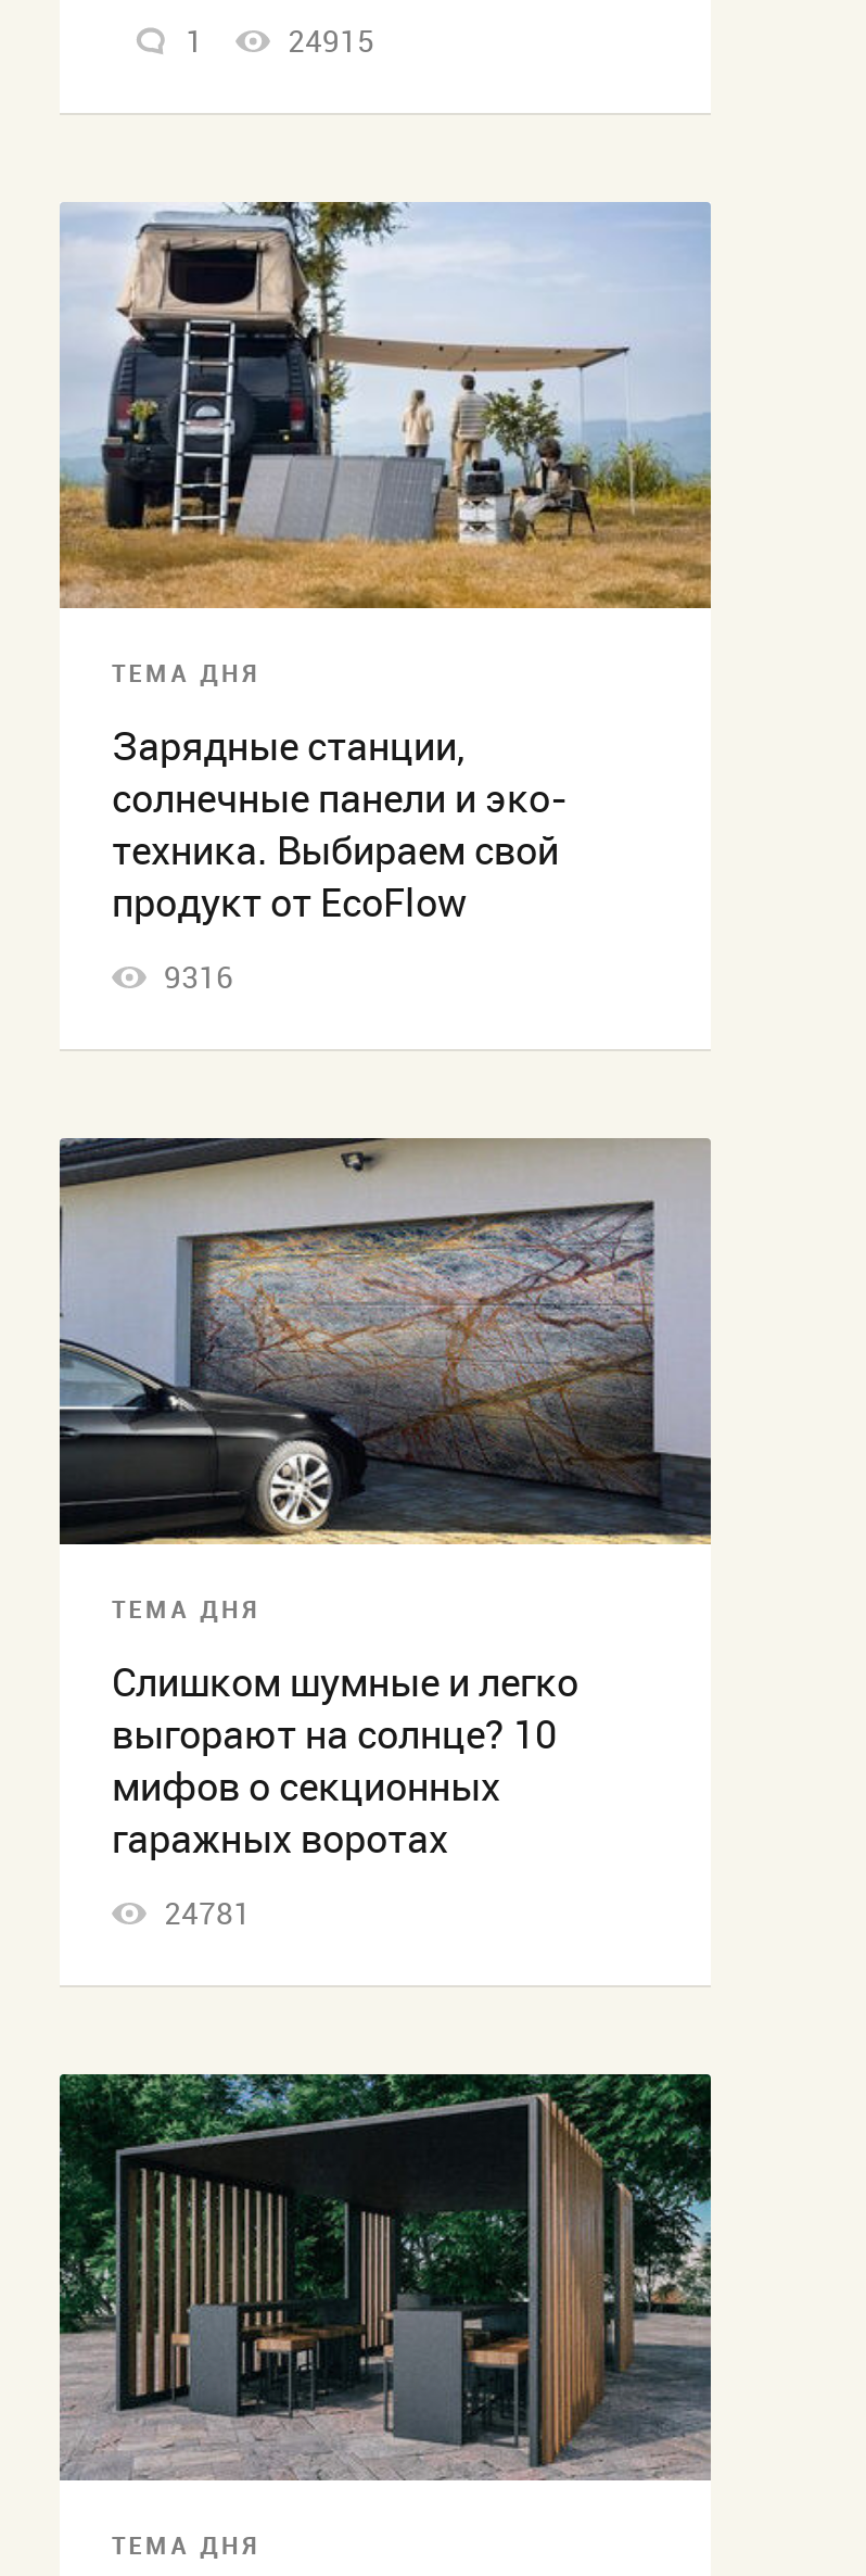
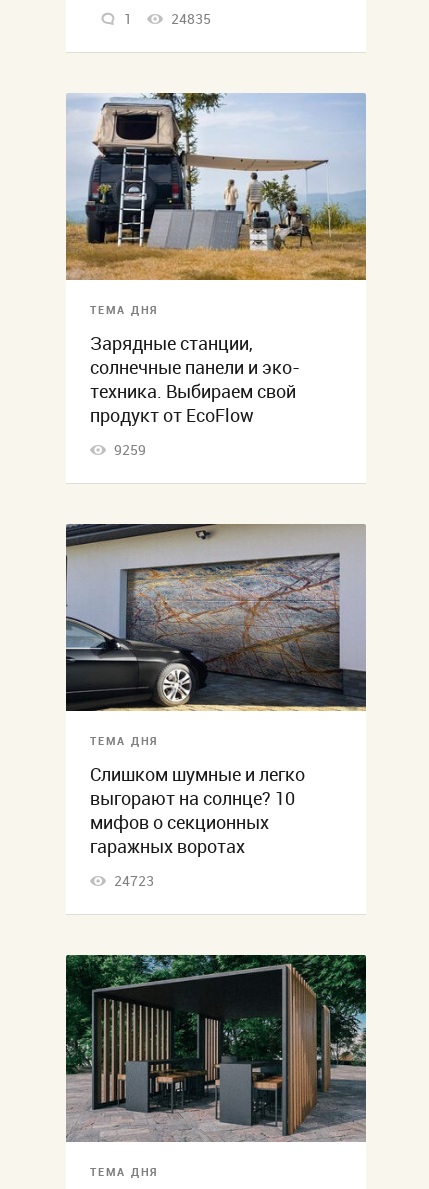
[288,24,374,59] 24915 -> [171,11,211,27] 24835
[164,960,233,995] 9316 -> [114,442,146,458] 9259
[164,1896,251,1931] 24781 -> [114,873,154,889] 24723

